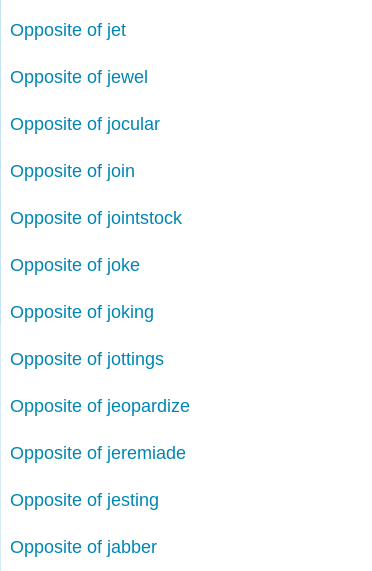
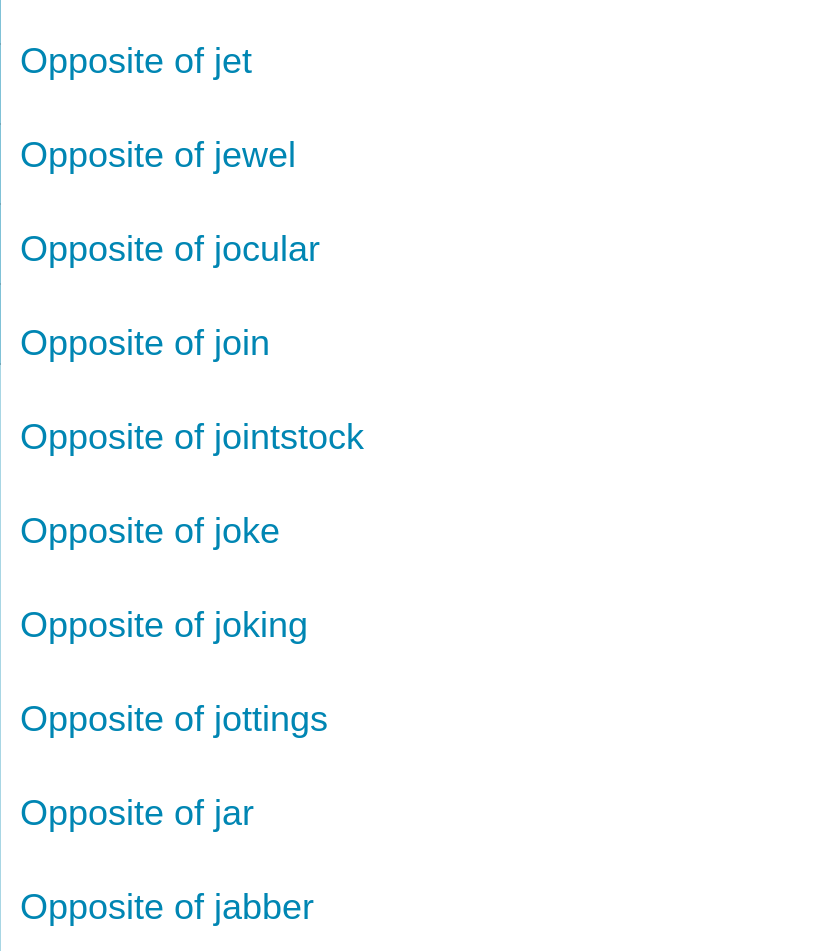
[10,396,190,510] Opposite of jeopardize | Opposite of jeremiade | Opposite of jesting -> [20,793,254,833] Opposite of jar

